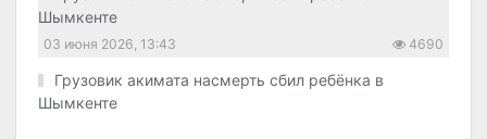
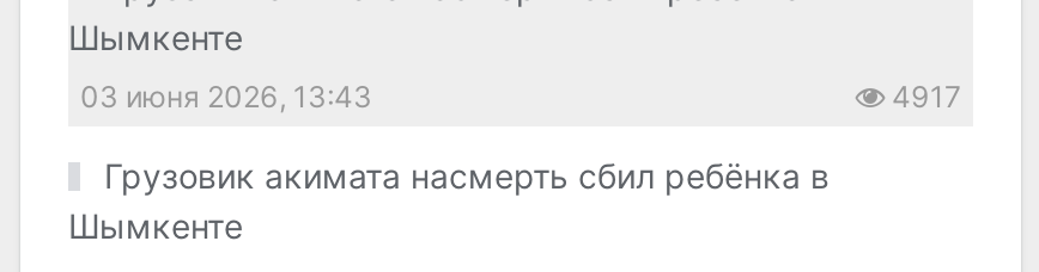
[405,36,444,52] 4690 -> [885,79,961,115] 4917

